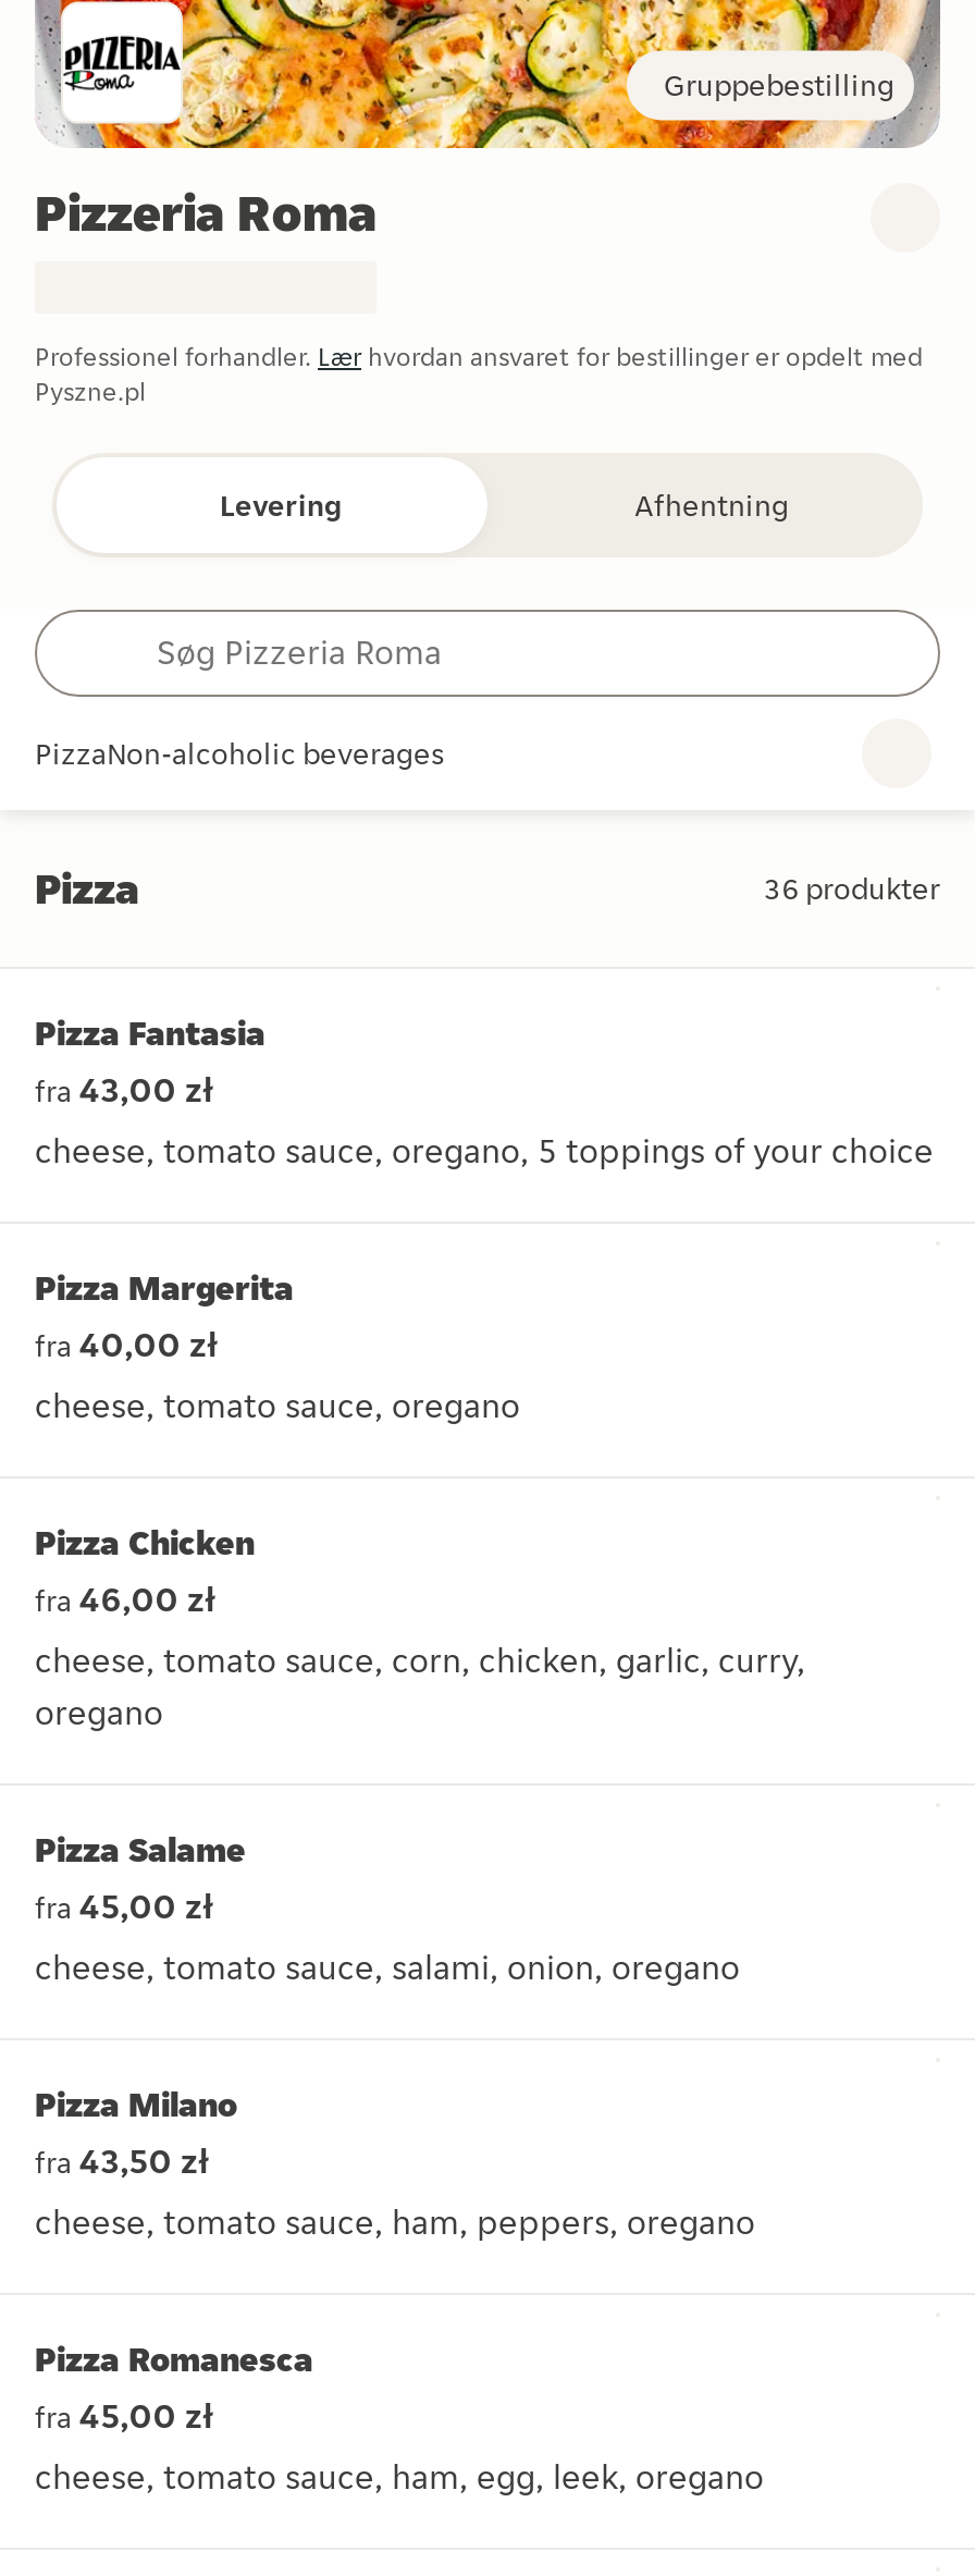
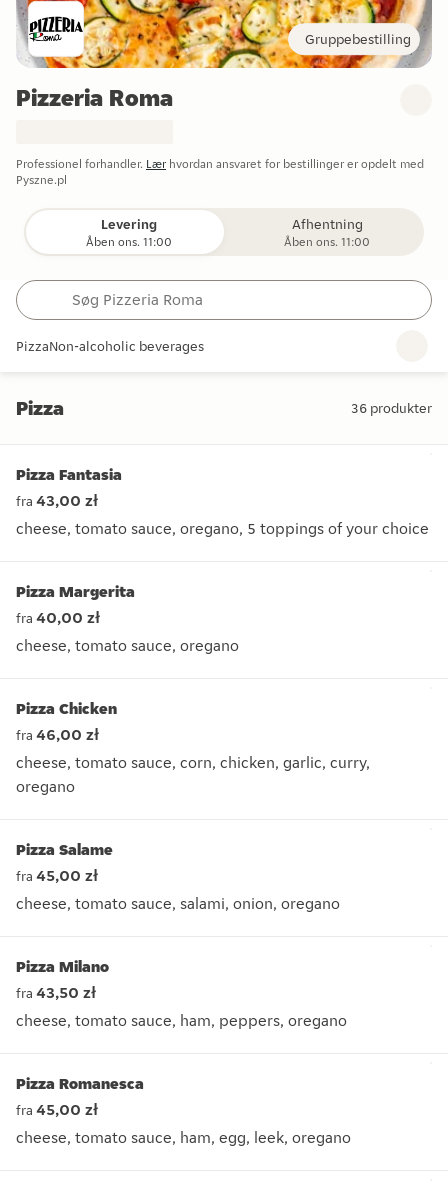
none -> [86,234,172,249] Åben ons. 11:00
none -> [284,234,370,249] Åben ons. 11:00

